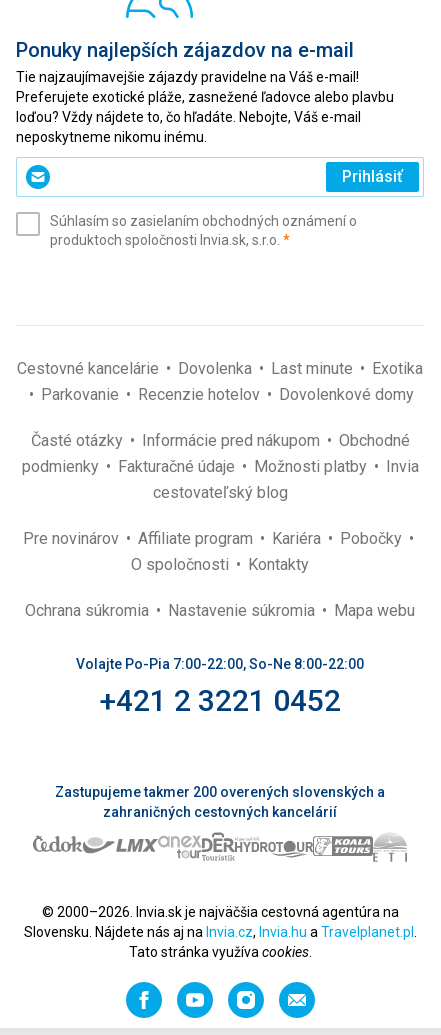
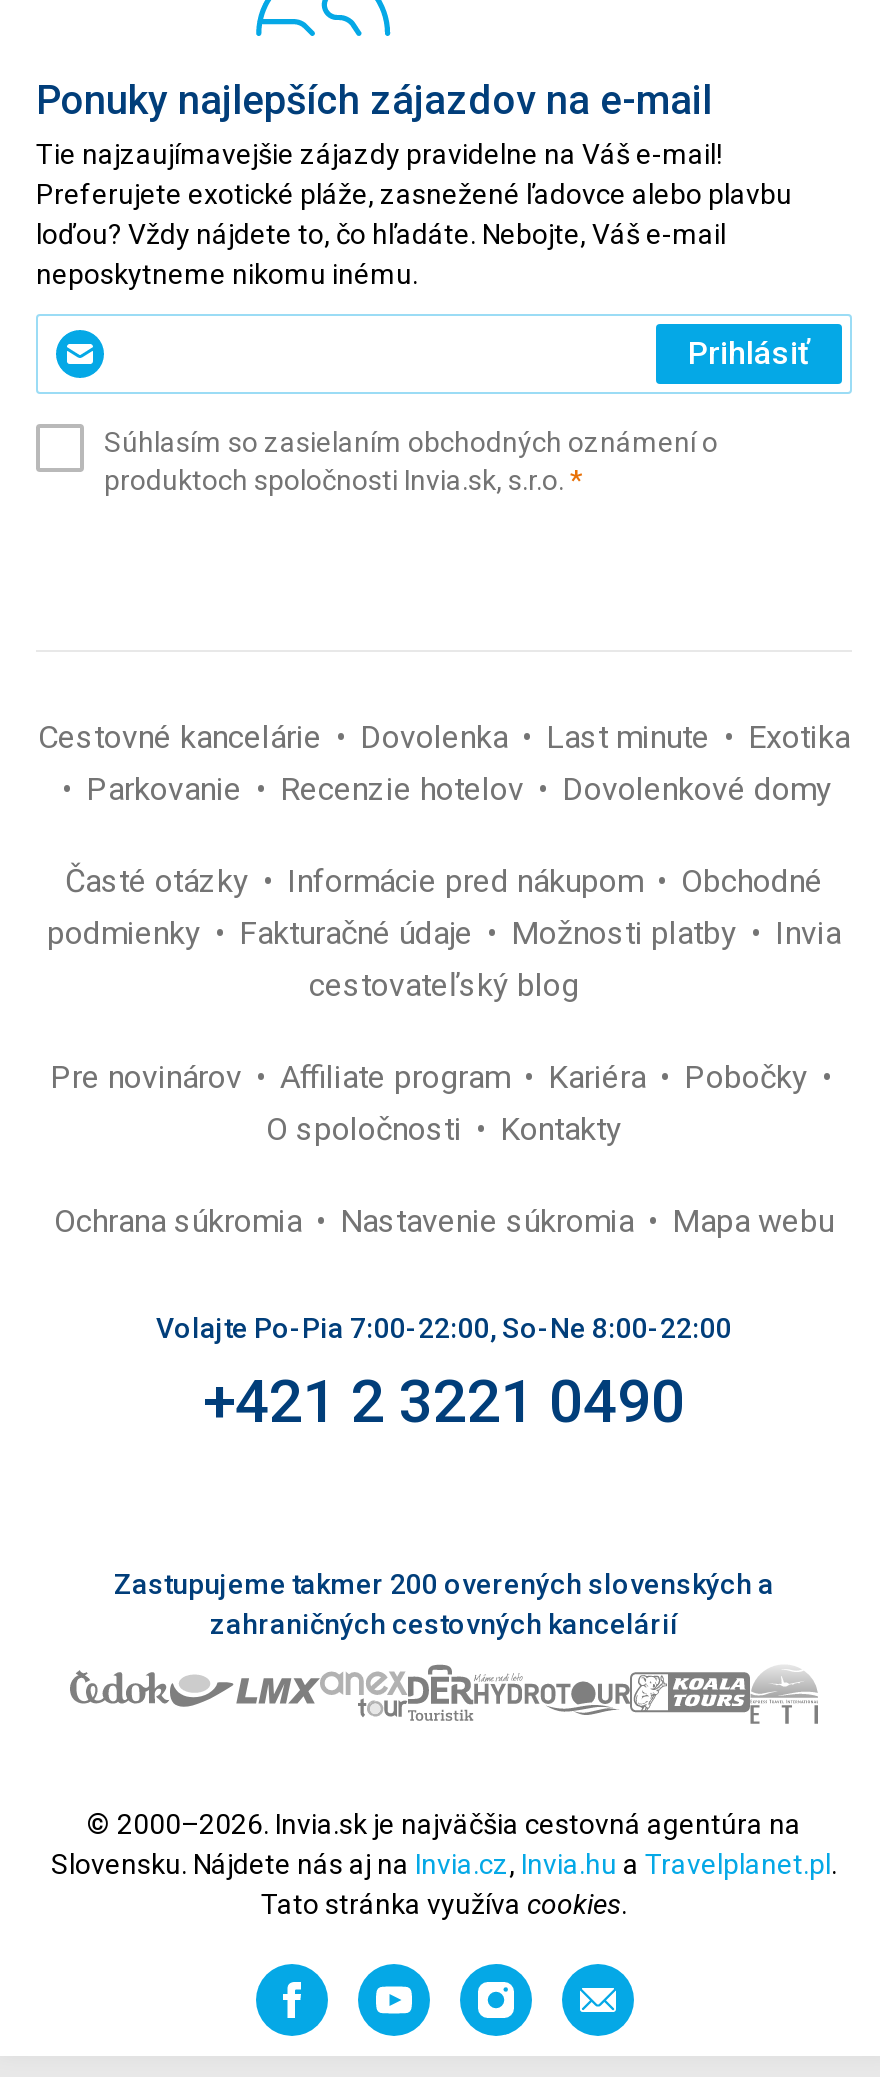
[99,683,340,718] +421 2 3221 0452 -> [203,1366,685,1436] +421 2 3221 0490

